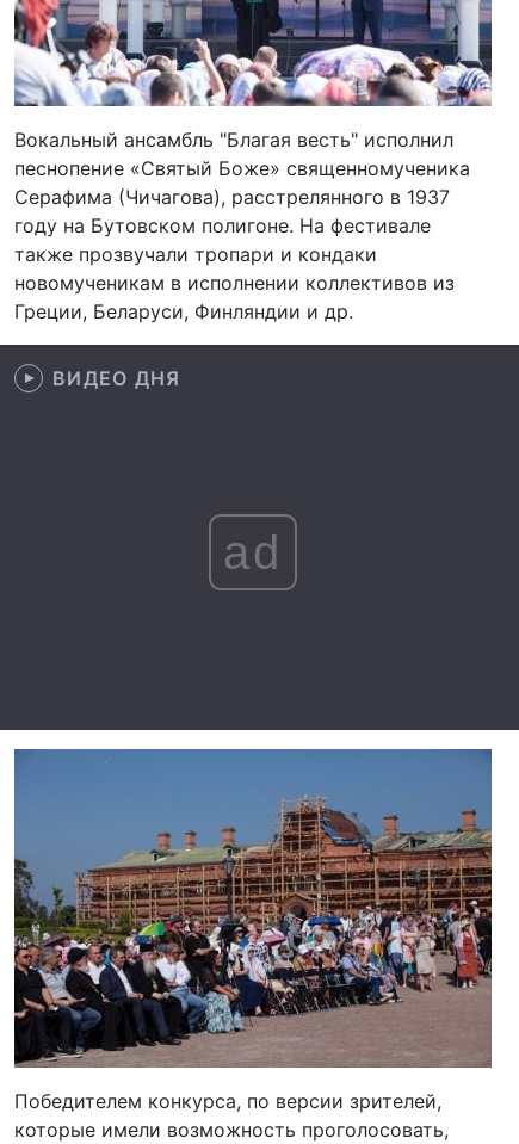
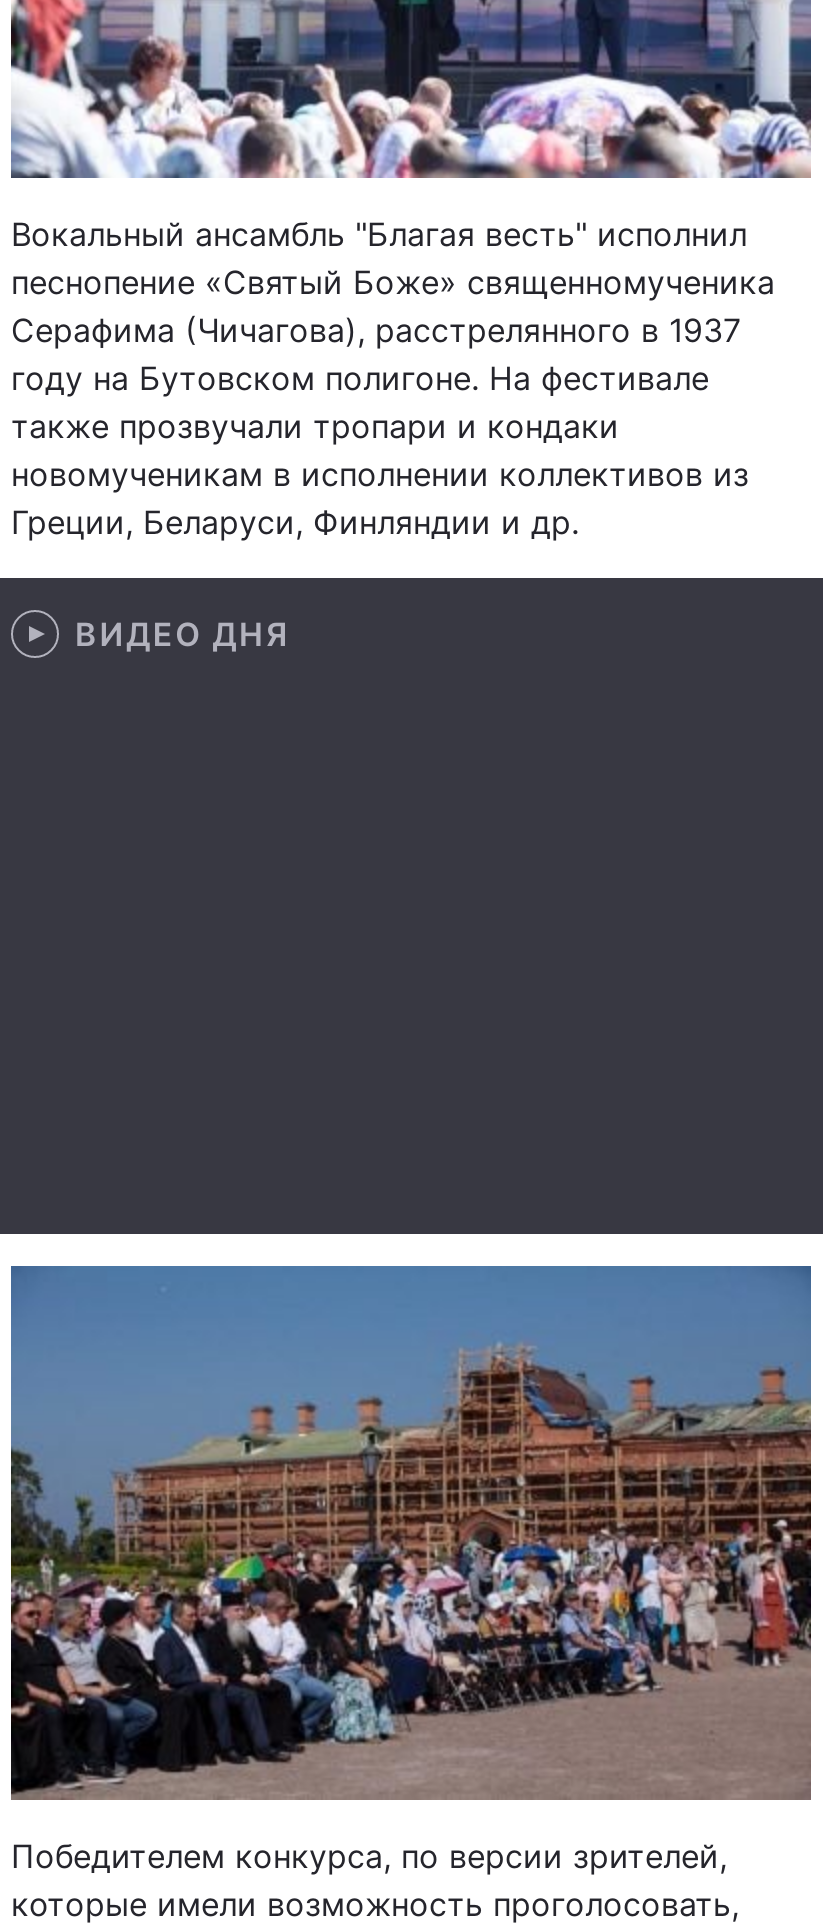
[223,525,283,578] ad -> none

